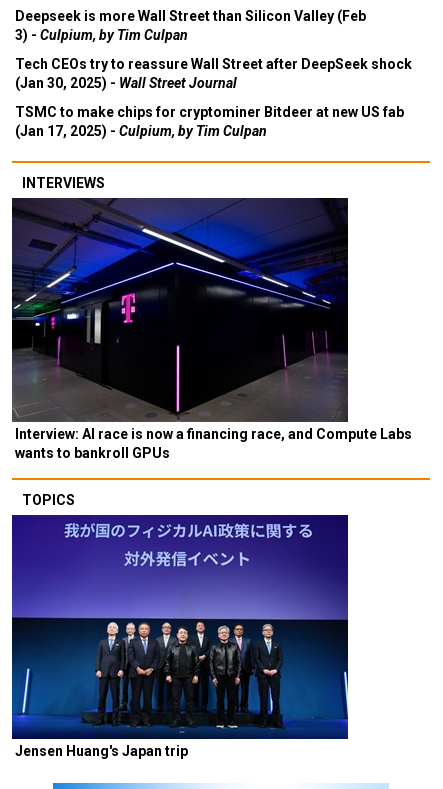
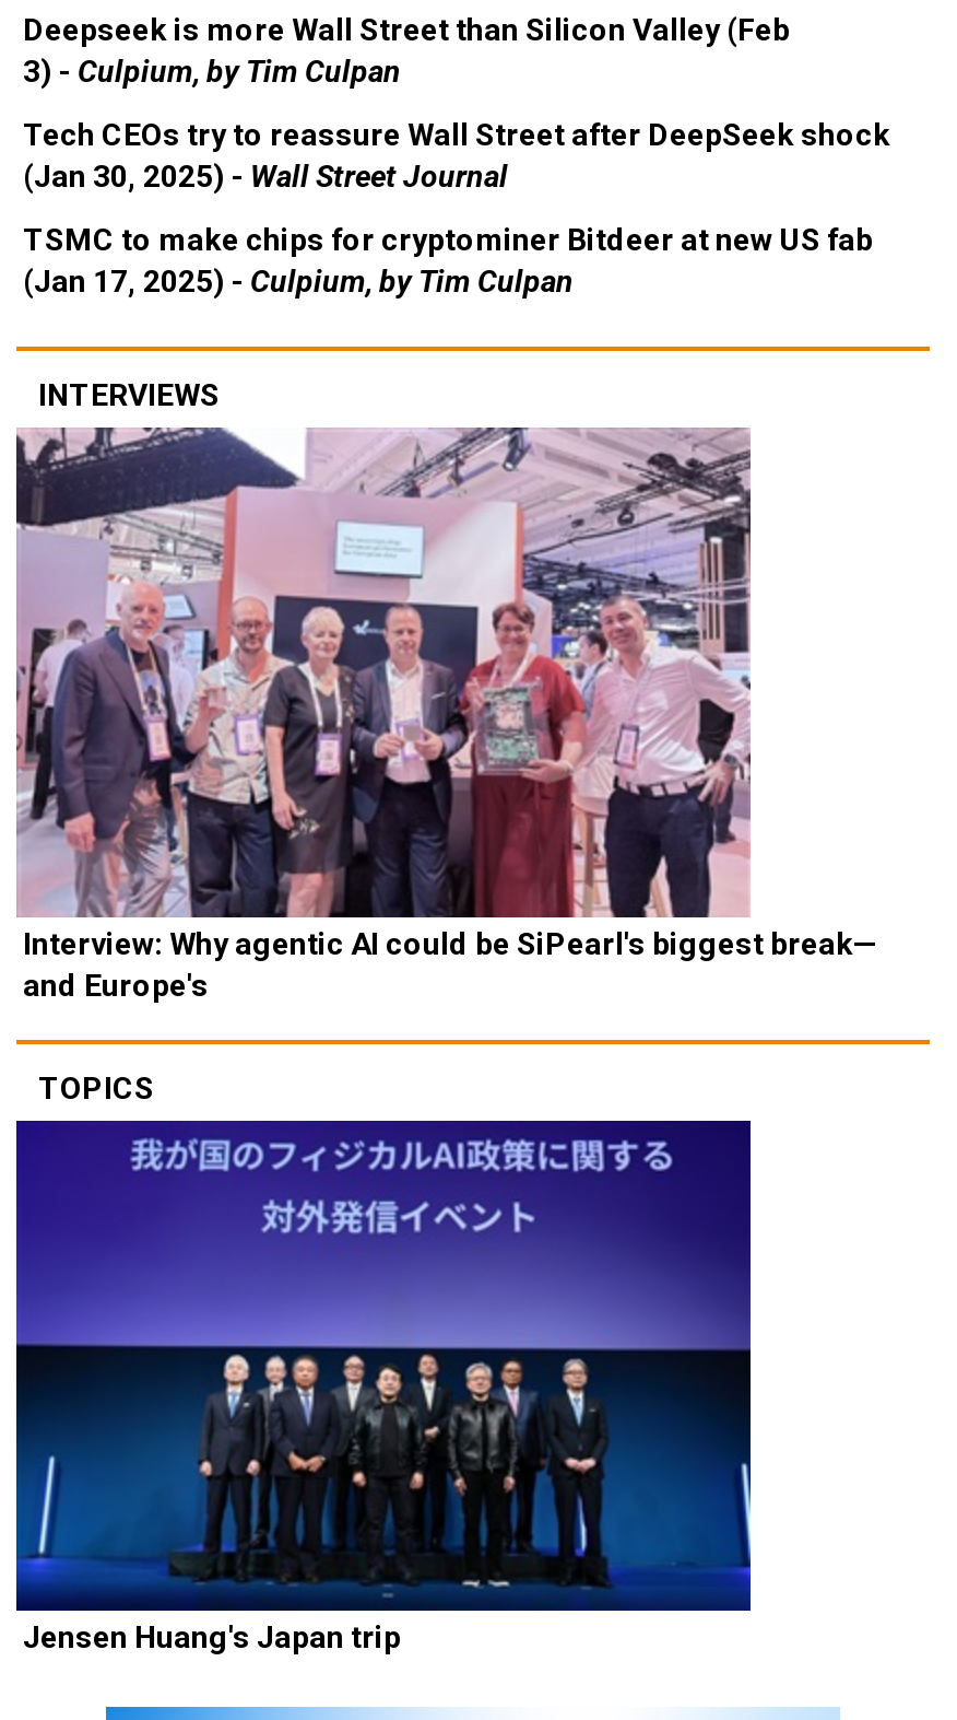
[11,197,412,461] [image] | Interview: AI race is now a financing race, and Compute Labs | wants to bankroll GPUs -> [14,428,877,1002] [image] | Interview: Why agentic AI could be SiPearl's biggest break— | and Europe's

